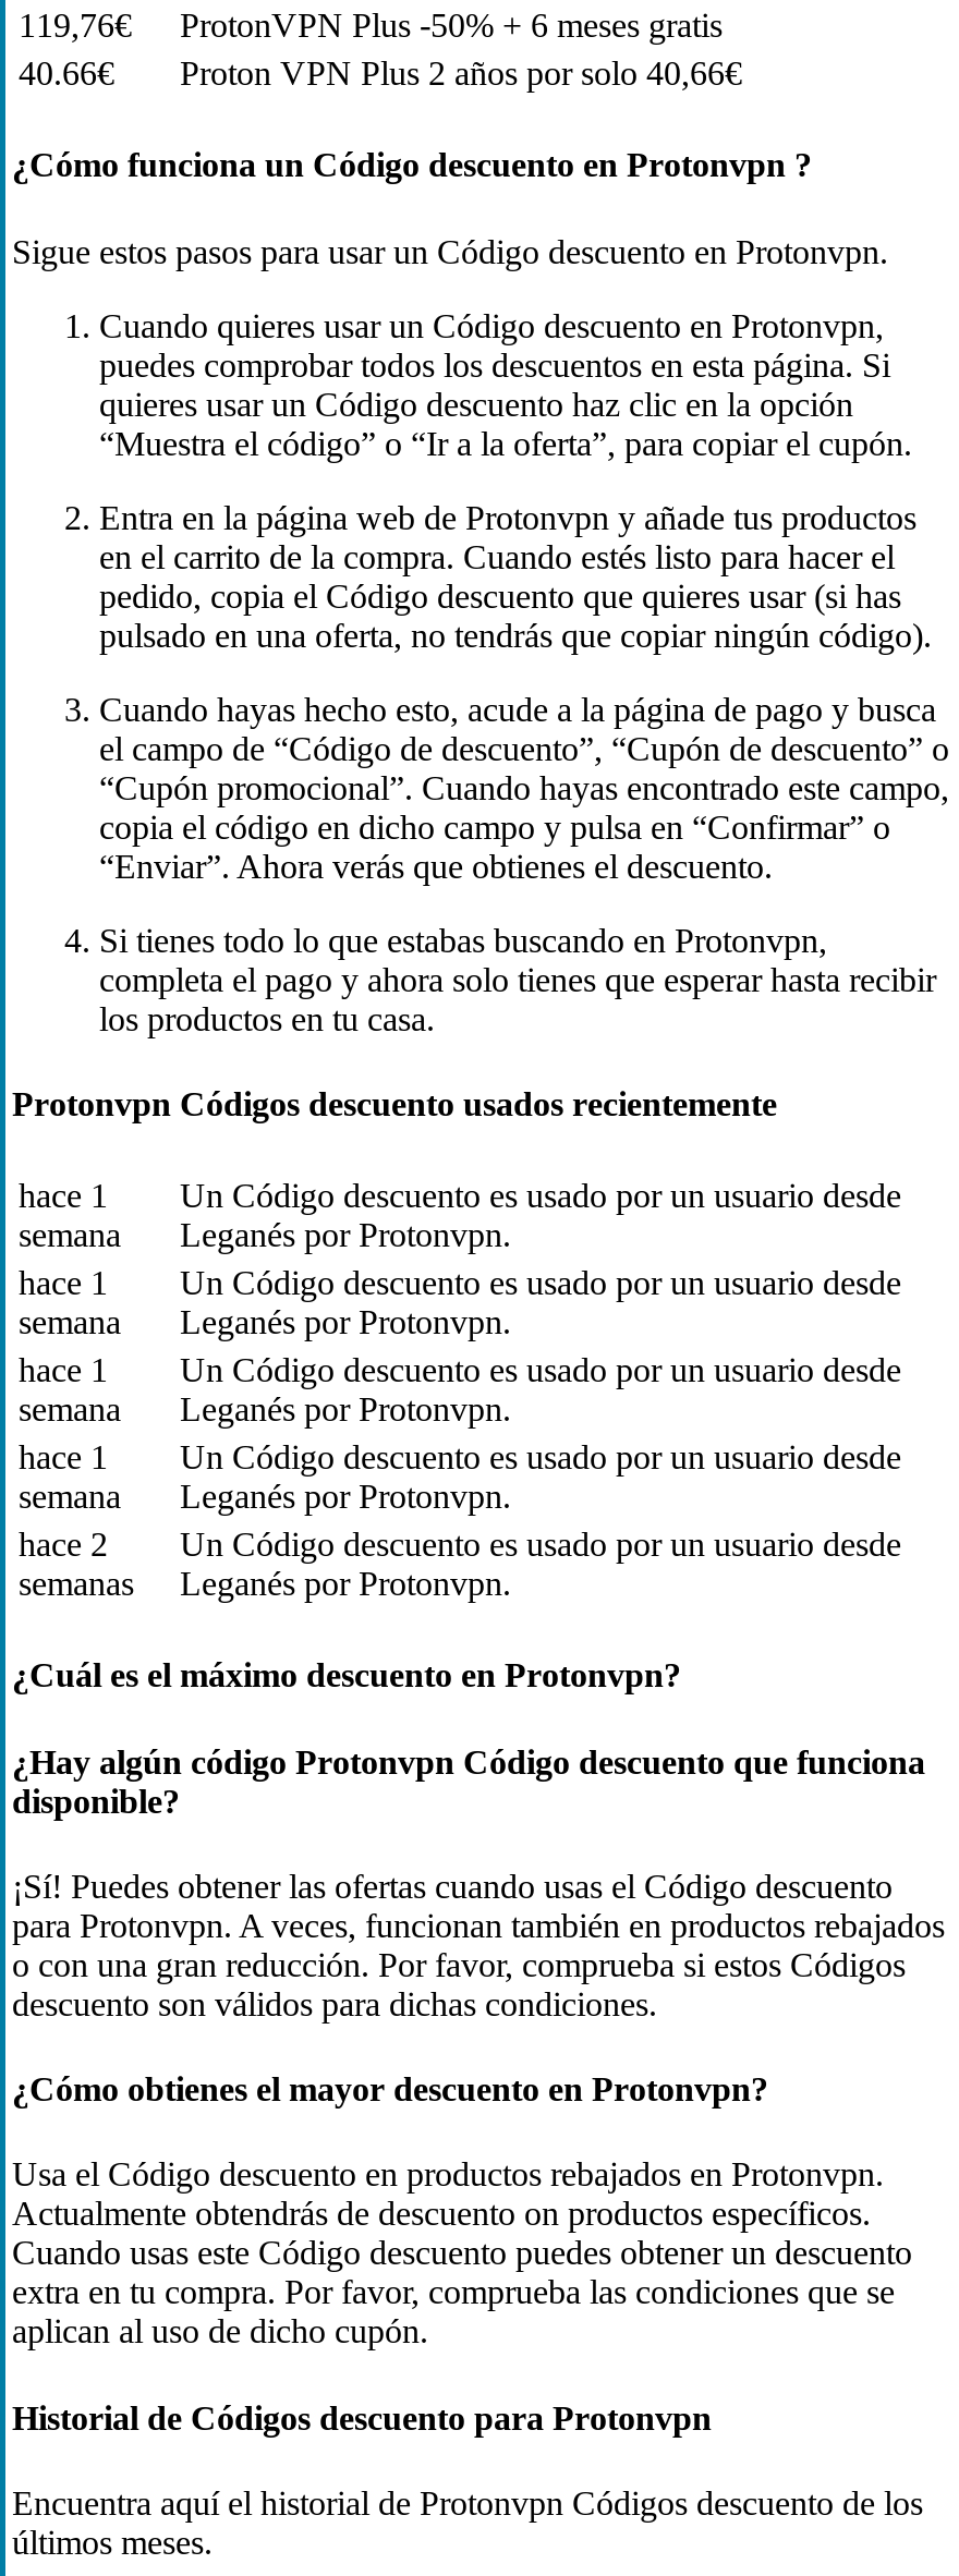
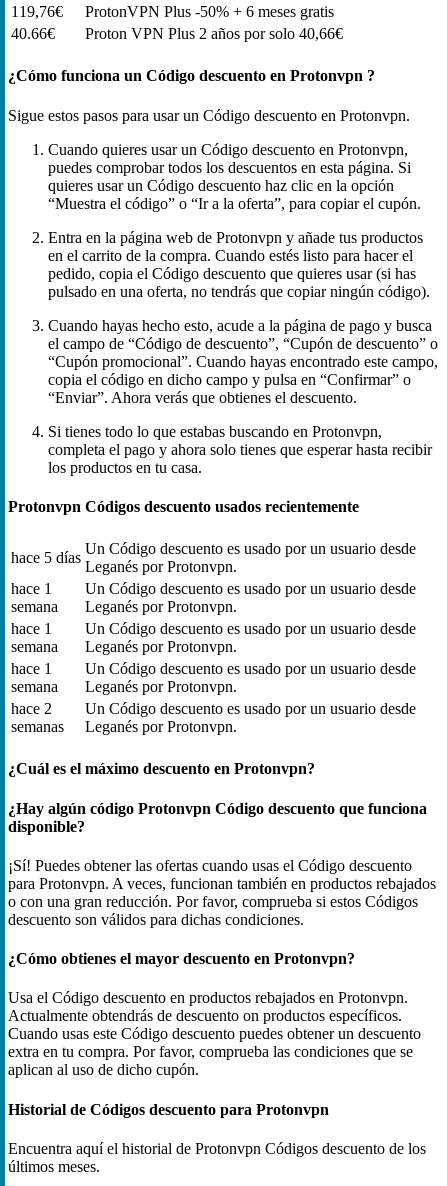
[19,1177,121,1253] hace 1 | semana -> [11,549,81,566] hace 5 días

